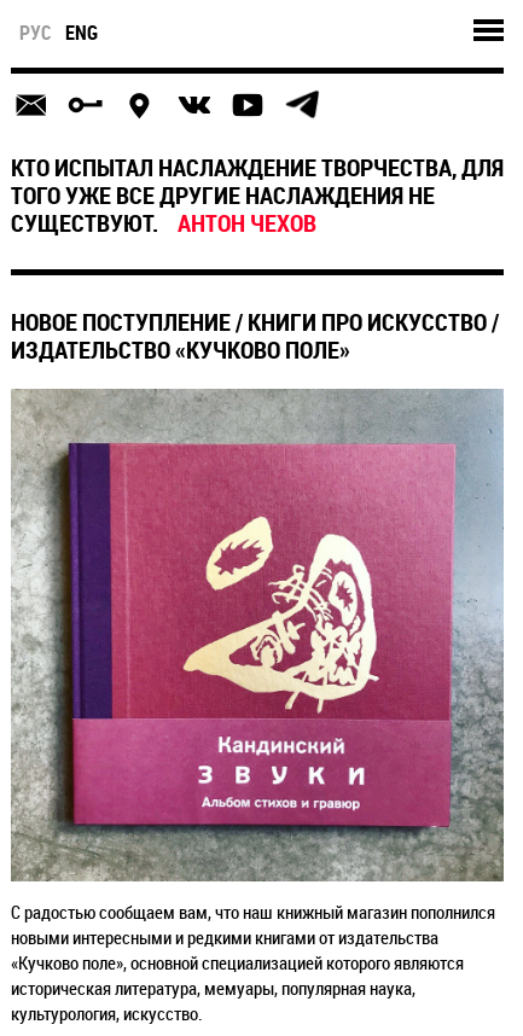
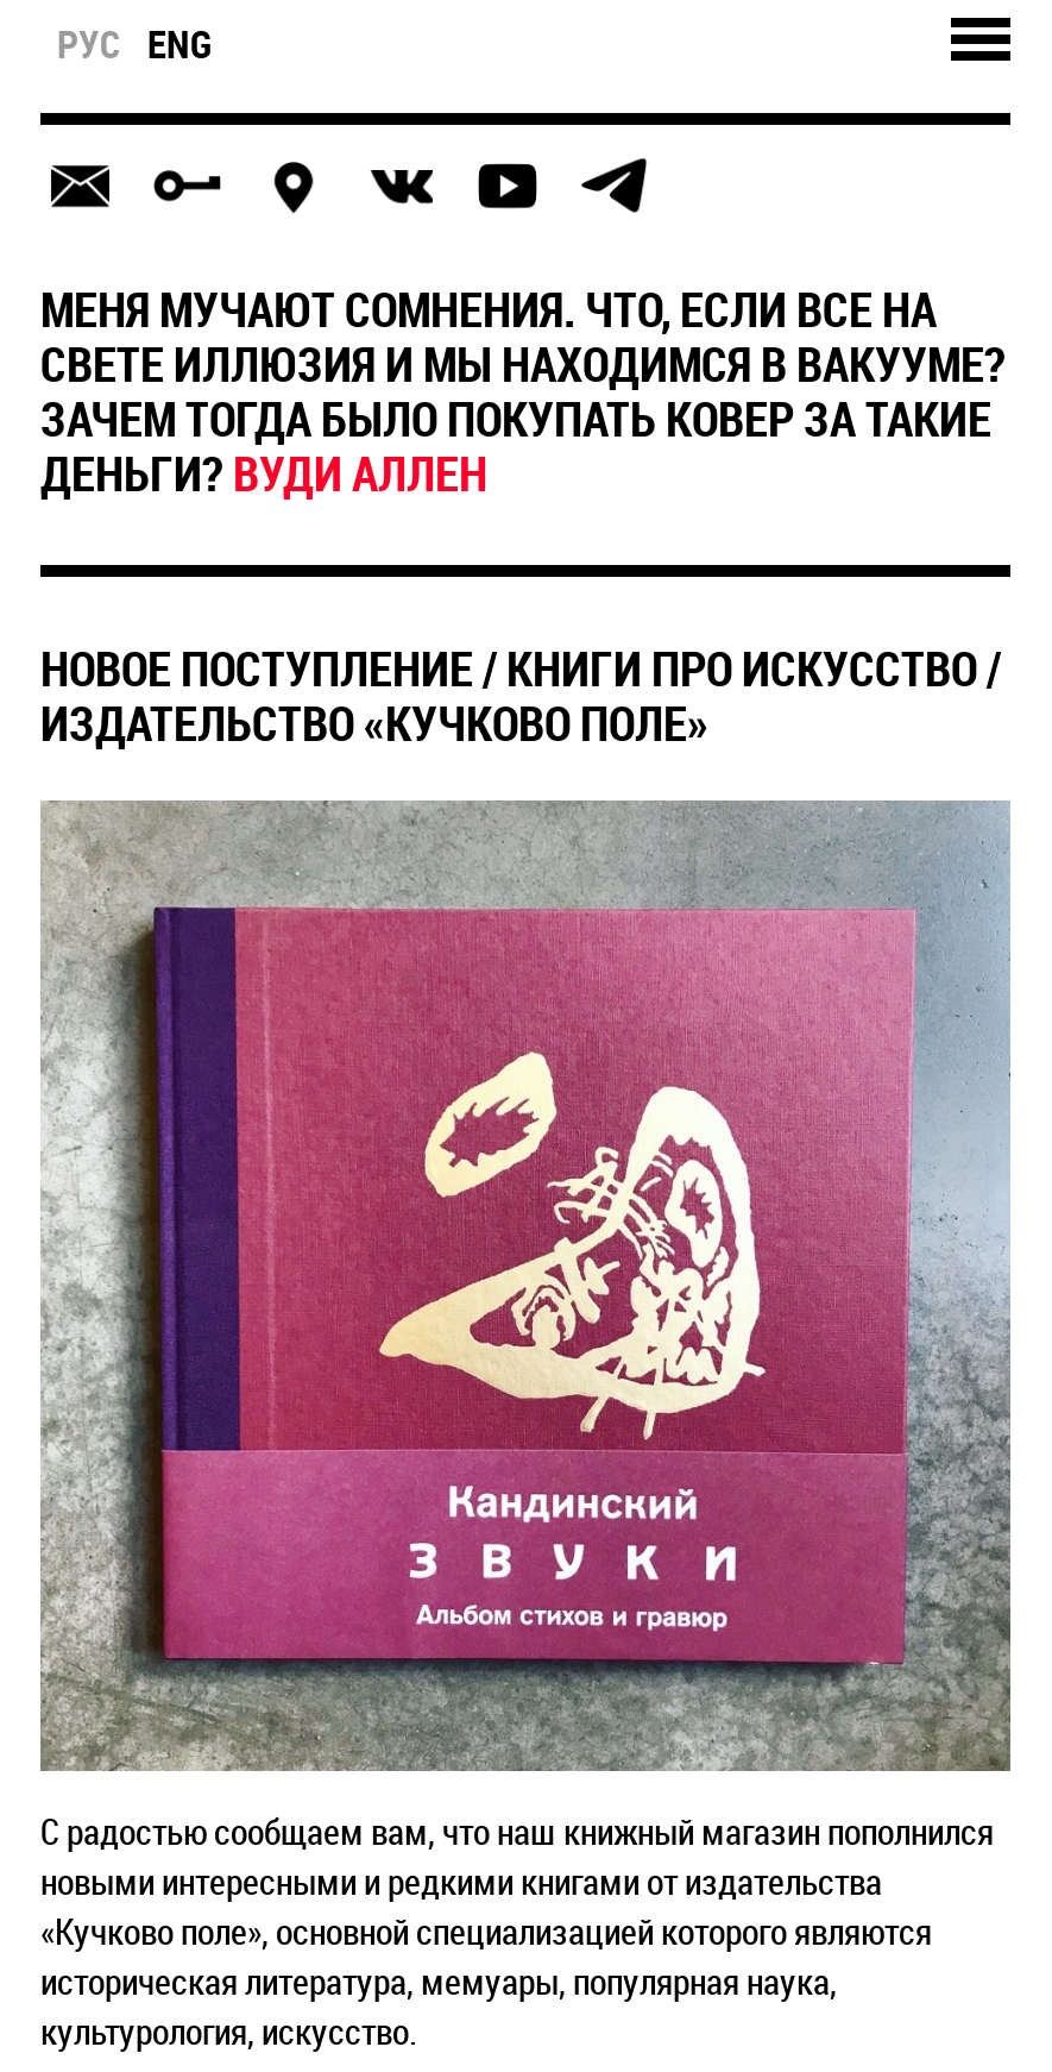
[11,151,504,239] КТО ИСПЫТАЛ НАСЛАЖДЕНИЕ ТВОРЧЕСТВА, ДЛЯ | ТОГО УЖЕ ВСЕ ДРУГИЕ НАСЛАЖДЕНИЯ НЕ | СУЩЕСТВУЮТ. АНТОН ЧЕХОВ -> [40,277,1006,506] МЕНЯ МУЧАЮТ СОМНЕНИЯ. ЧТО, ЕСЛИ ВСЕ НА | СВЕТЕ ИЛЛЮЗИЯ И МЫ НАХОДИМСЯ В ВАКУУМЕ? | ЗАЧЕМ ТОГДА БЫЛО ПОКУПАТЬ КОВЕР ЗА ТАКИЕ | ДЕНЬГИ? ВУДИ АЛЛЕН

